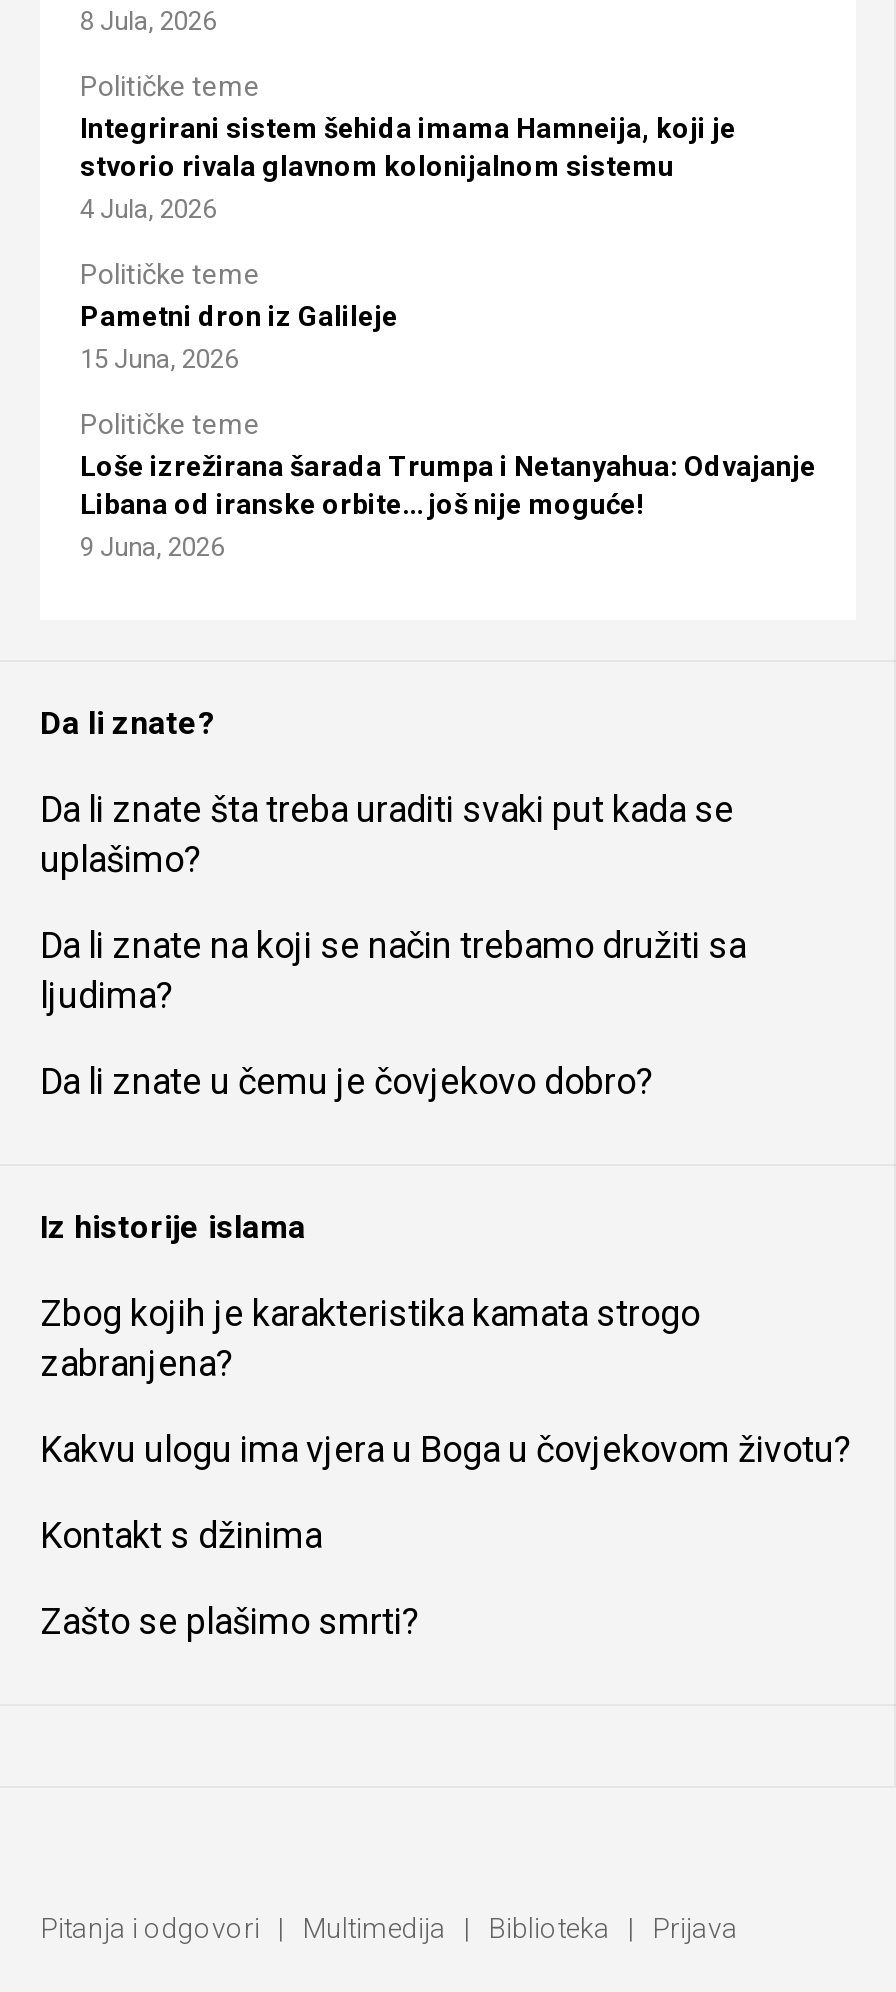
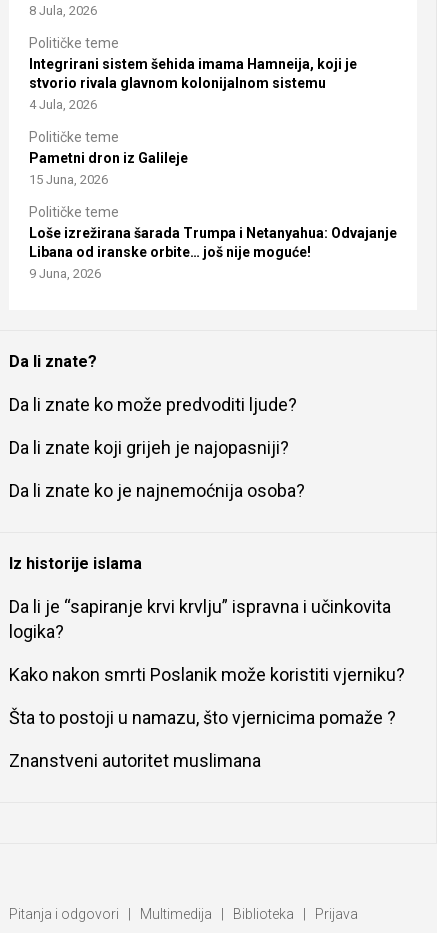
[40,788,734,880] Da li znate šta treba uraditi svaki put kada se | uplašimo? -> [9,394,297,415] Da li znate ko može predvoditi ljude?
[40,924,746,1016] Da li znate na koji se način trebamo družiti sa | ljudima? -> [9,437,289,458] Da li znate koji grijeh je najopasniji?
[40,1060,654,1102] Da li znate u čemu je čovjekovo dobro? -> [9,480,305,501] Da li znate ko je najnemoćnija osoba?
[40,1292,700,1384] Zbog kojih je karakteristika kamata strogo | zabranjena? -> [9,596,391,642] Da li je “sapiranje krvi krvlju” ispravna i učinkovita | logika?
[40,1428,852,1470] Kakvu ulogu ima vjera u Boga u čovjekovom životu? -> [9,664,405,685] Kako nakon smrti Poslanik može koristiti vjerniku?
[40,1514,322,1556] Kontakt s džinima -> [9,707,396,728] Šta to postoji u namazu, što vjernicima pomaže ?
[40,1600,420,1642] Zašto se plašimo smrti? -> [9,750,261,771] Znanstveni autoritet muslimana

